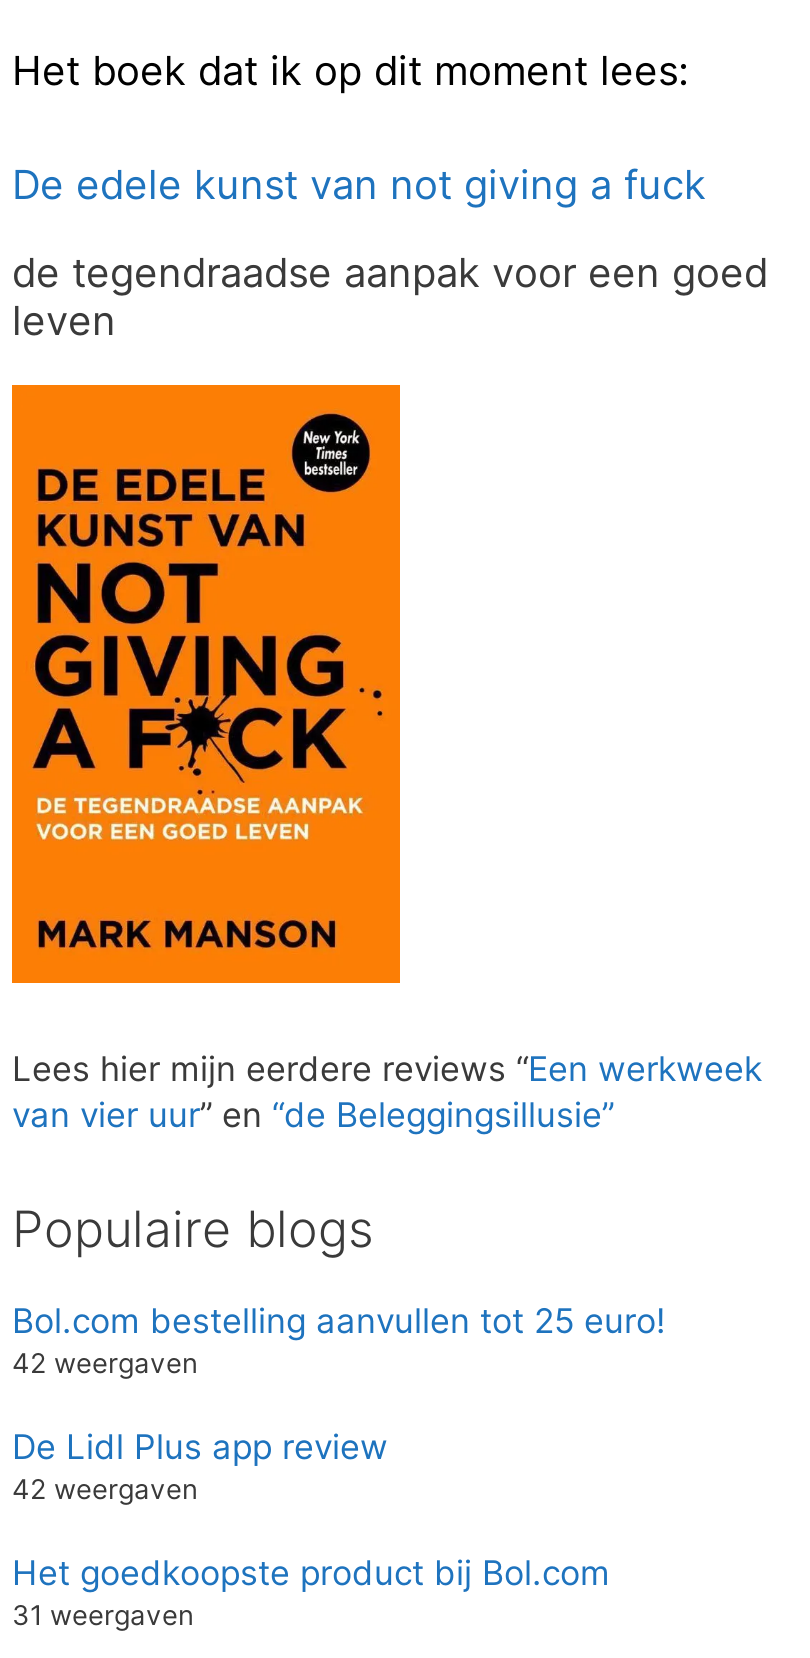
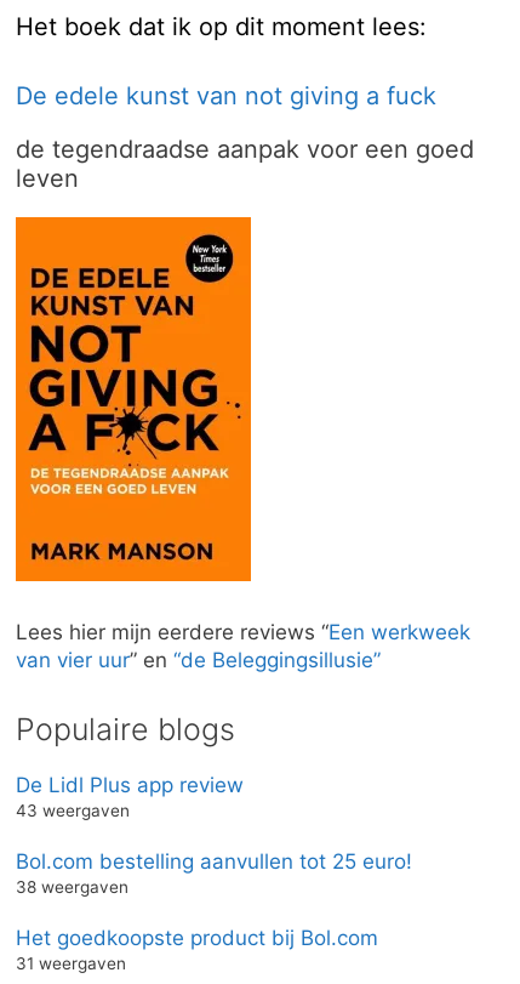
moved [12,1300,666,1340] -> [16,849,412,874]: Bol.com bestelling aanvullen tot 25 euro!
[12,1346,198,1378] 42 weergaven -> none
moved [12,1426,388,1466] -> [16,773,244,797]: De Lidl Plus app review
[12,1472,198,1504] 42 weergaven -> [16,801,130,897] 43 weergaven | 38 weergaven

